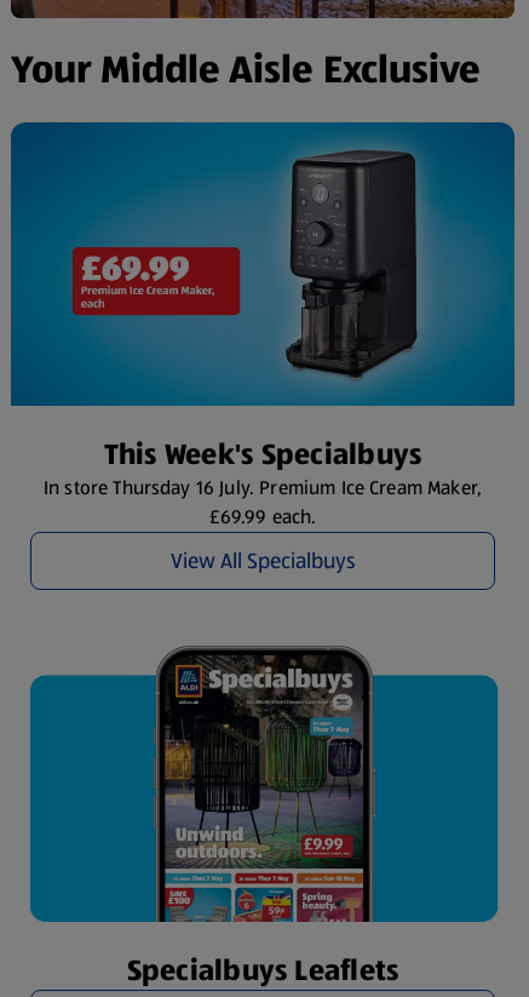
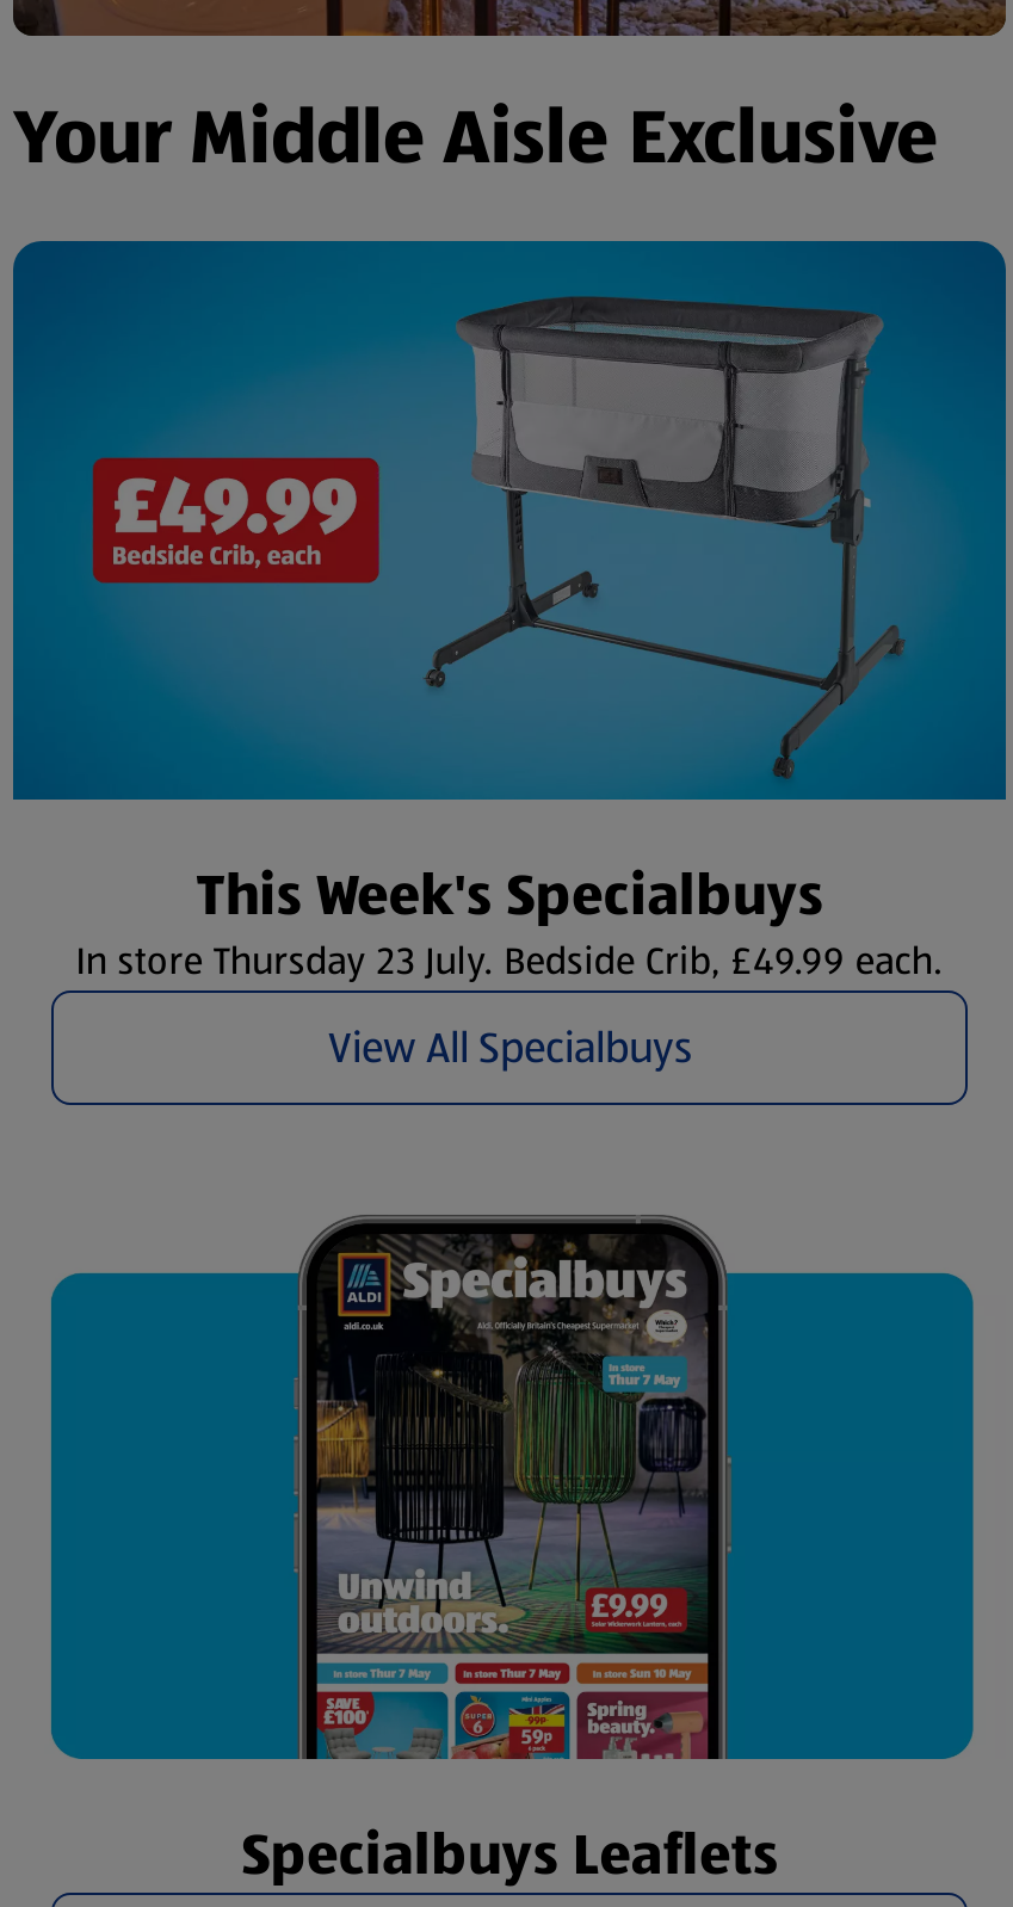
[51,134,462,395] [image] -> [89,267,906,783] [image]
[43,474,482,531] In store Thursday 16 July. Premium Ice Cream Maker, | £69.99 each. -> [76,933,943,988] In store Thursday 23 July. Bedside Crib, £49.99 each.

